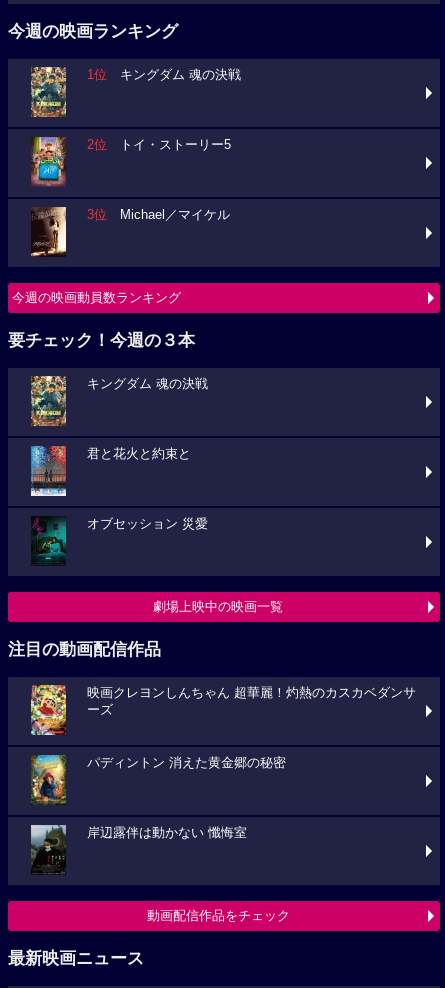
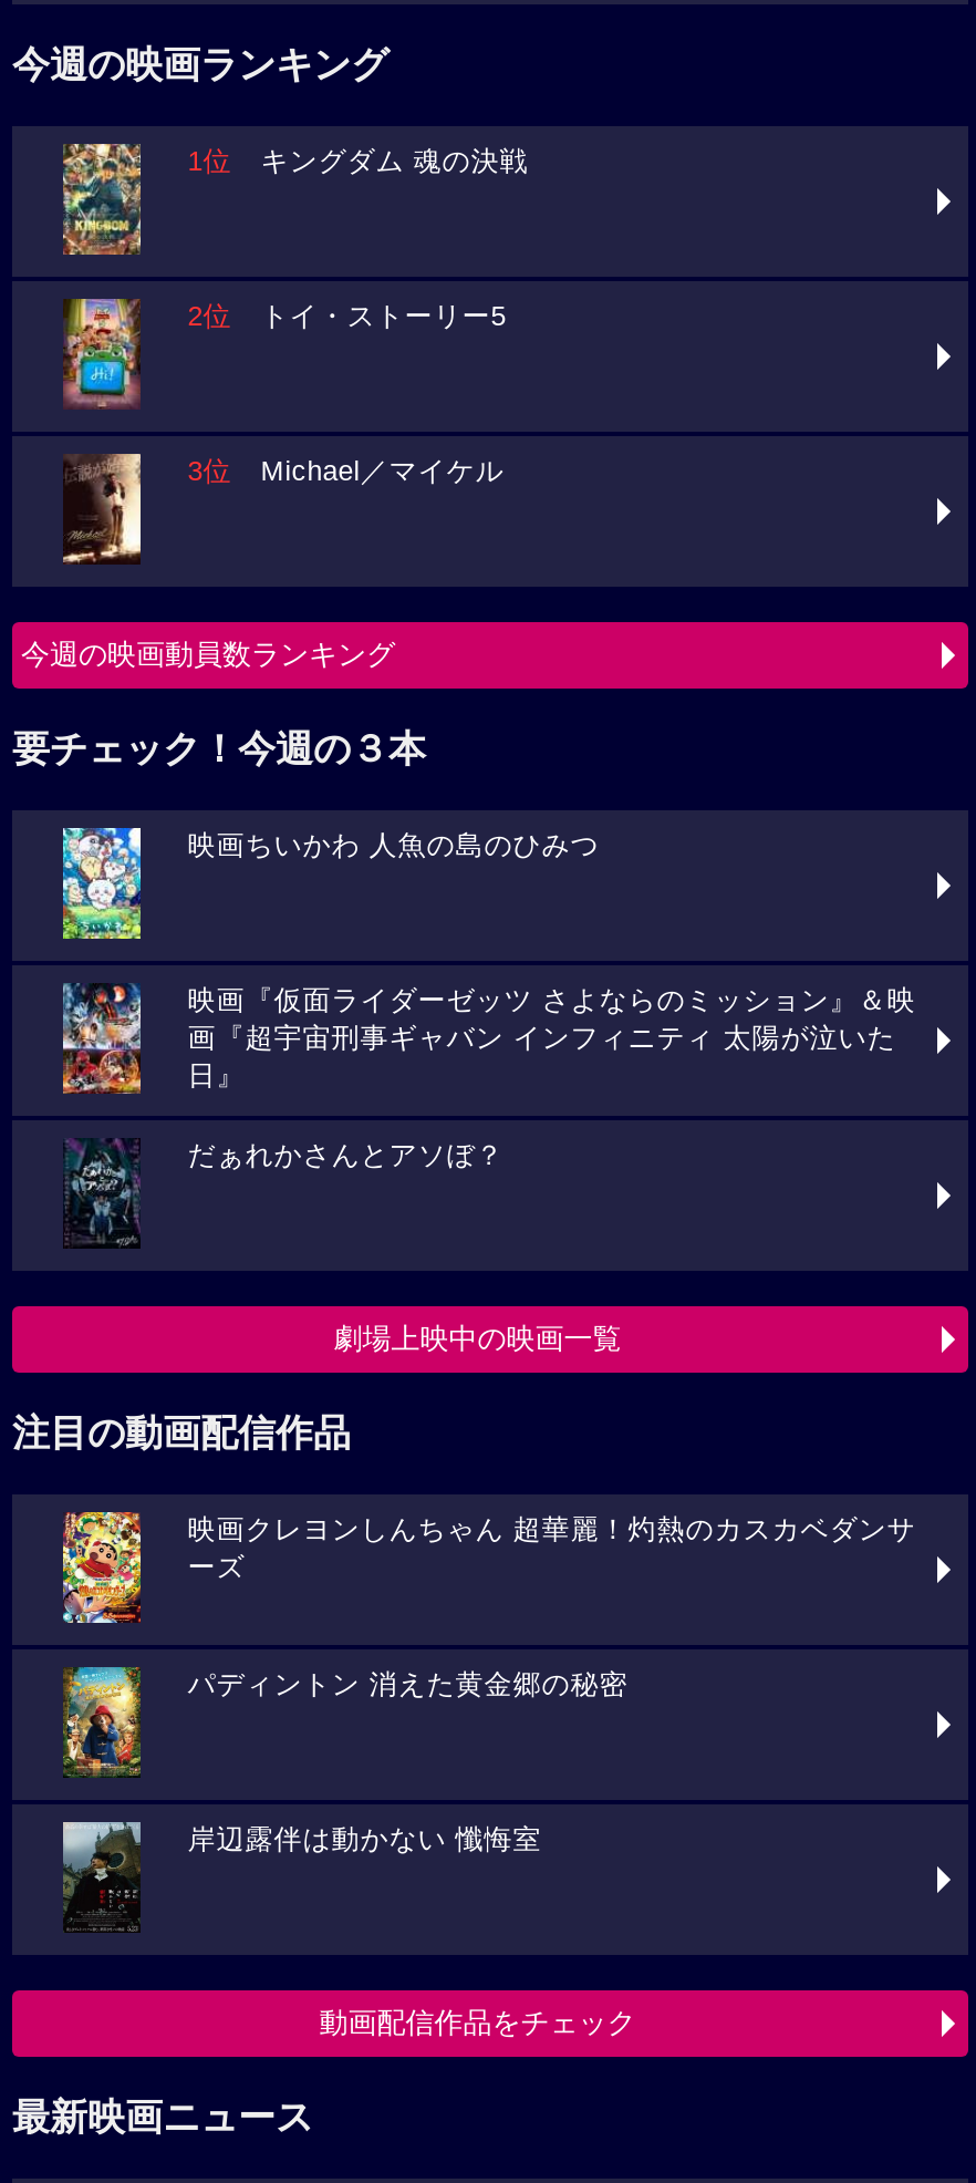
[30,375,208,427] [image] | キングダム 魂の決戦 -> [61,826,599,941] [image] | 映画ちいかわ 人魚の島のひみつ
[30,445,191,497] [image] | 君と花火と約束と -> [61,983,916,1094] [image] | 映画『仮面ライダーゼッツ さよならのミッション』＆映 | 画『超宇宙刑事ギャバン インフィニティ 太陽が泣いた | 日』
[31,516,208,563] [image] | オブセッション 災愛 -> [65,1138,504,1244] [image] | だぁれかさんとアソぼ？

